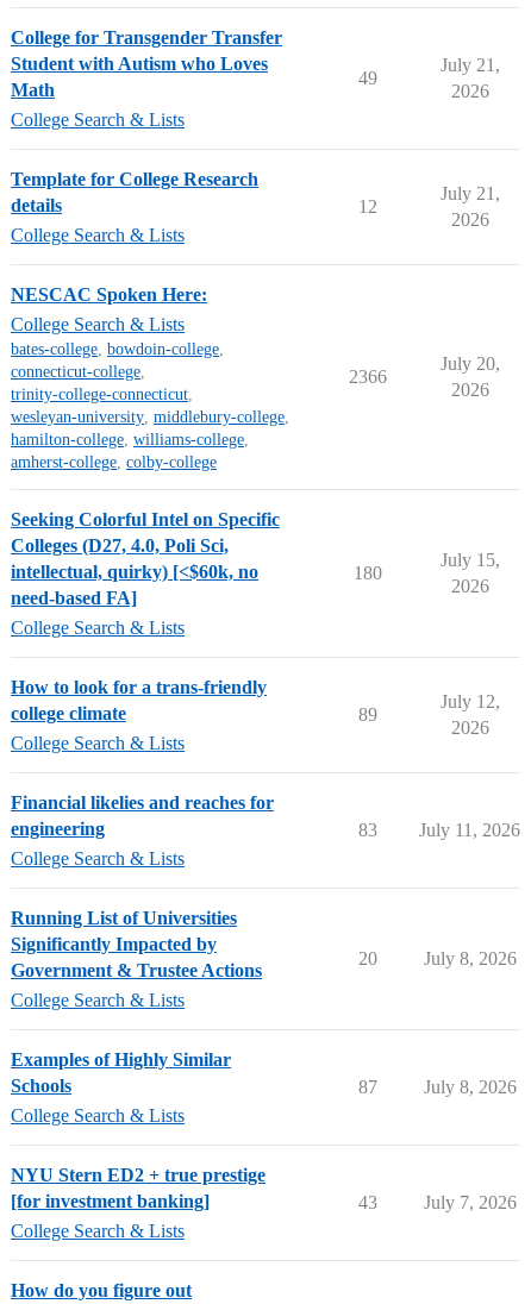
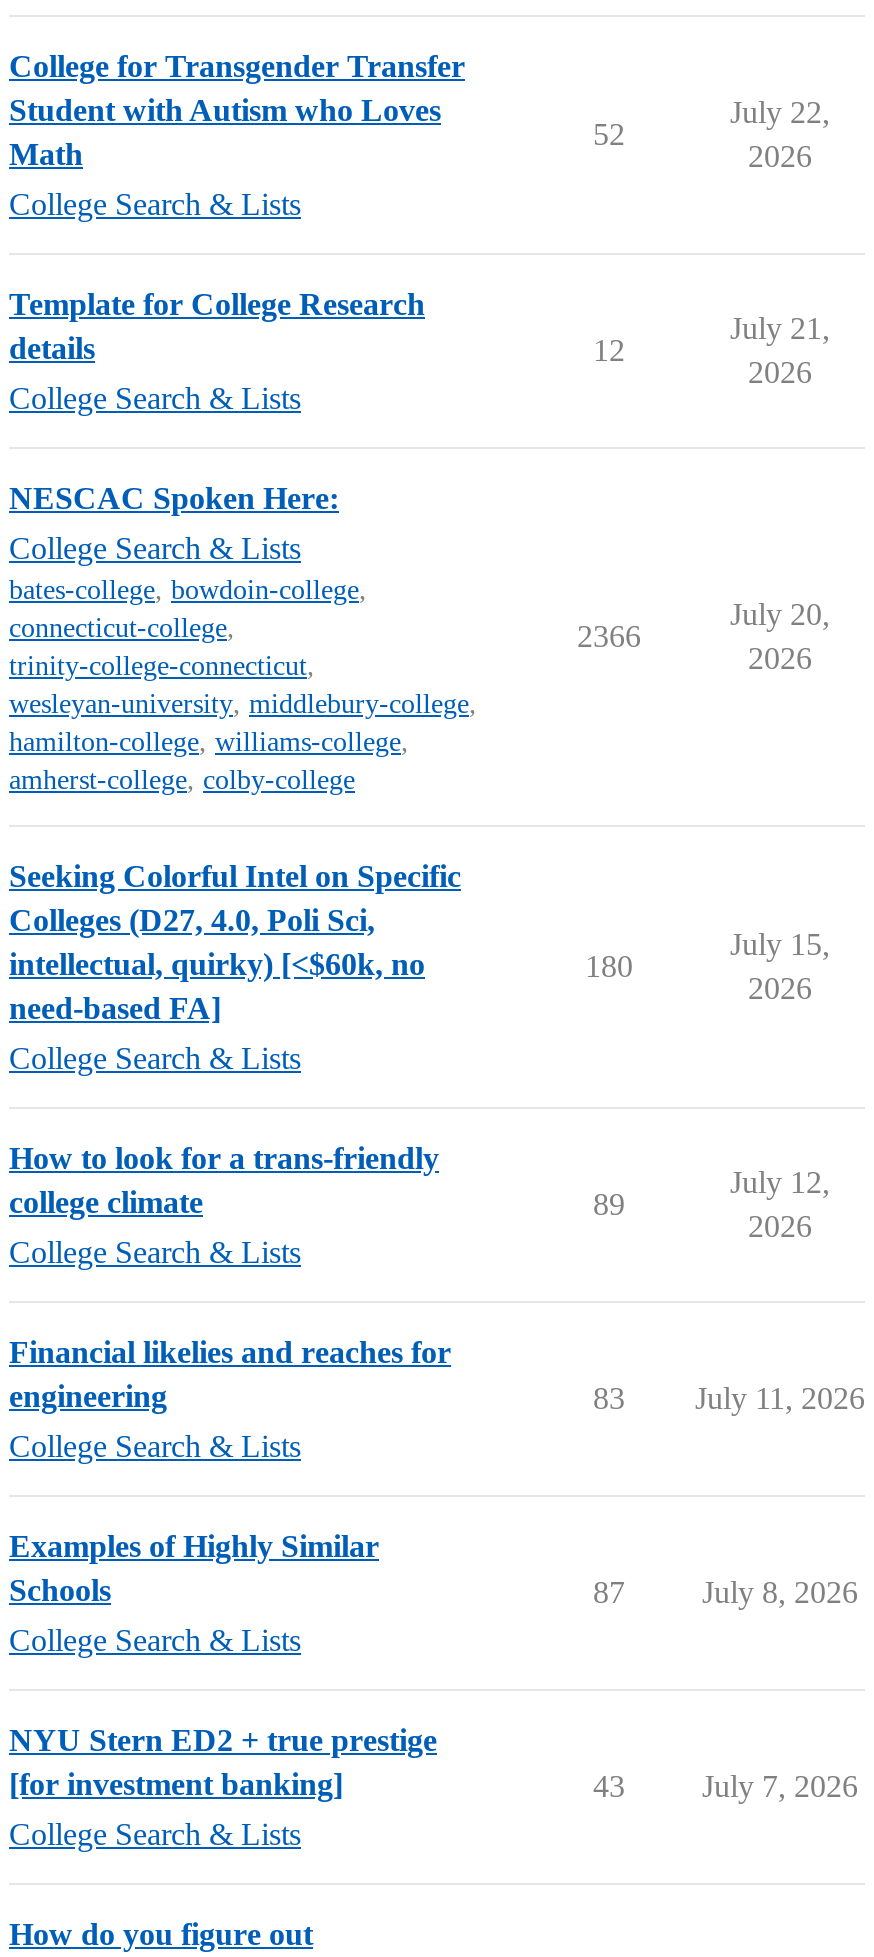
[440,55,499,75] July 21, -> [730,95,830,129] July 22,
[358,68,377,88] 49 -> [593,117,625,151] 52
[11,908,262,1010] Running List of Universities | Significantly Impacted by | Government & Trustee Actions | College Search & Lists -> none
[358,948,516,968] 20 | July 8, 2026 -> none

